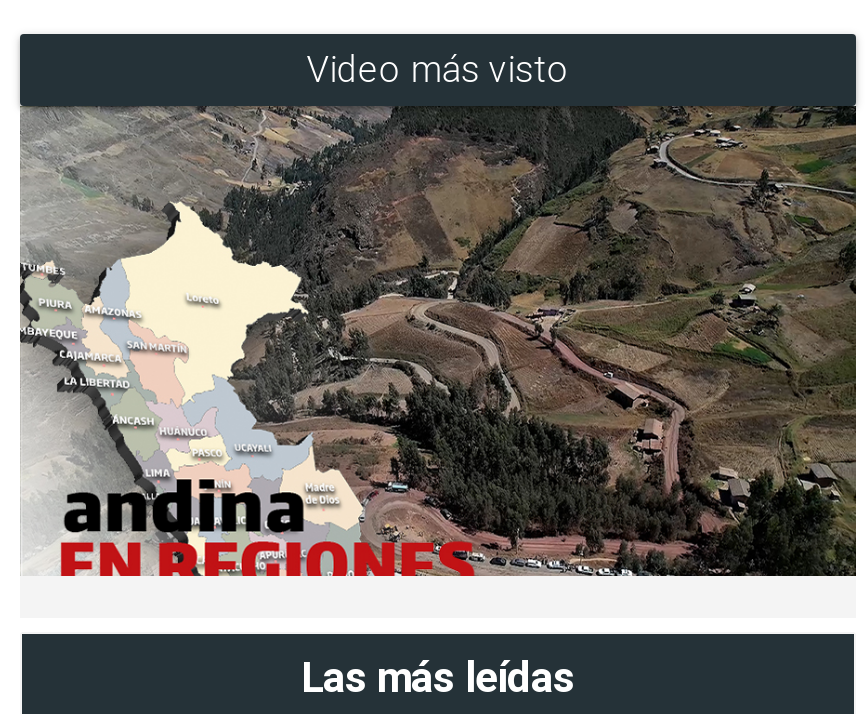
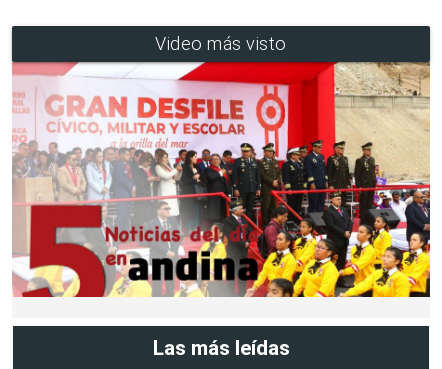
[18,106,858,578] [image] -> [12,61,431,298] [image]

